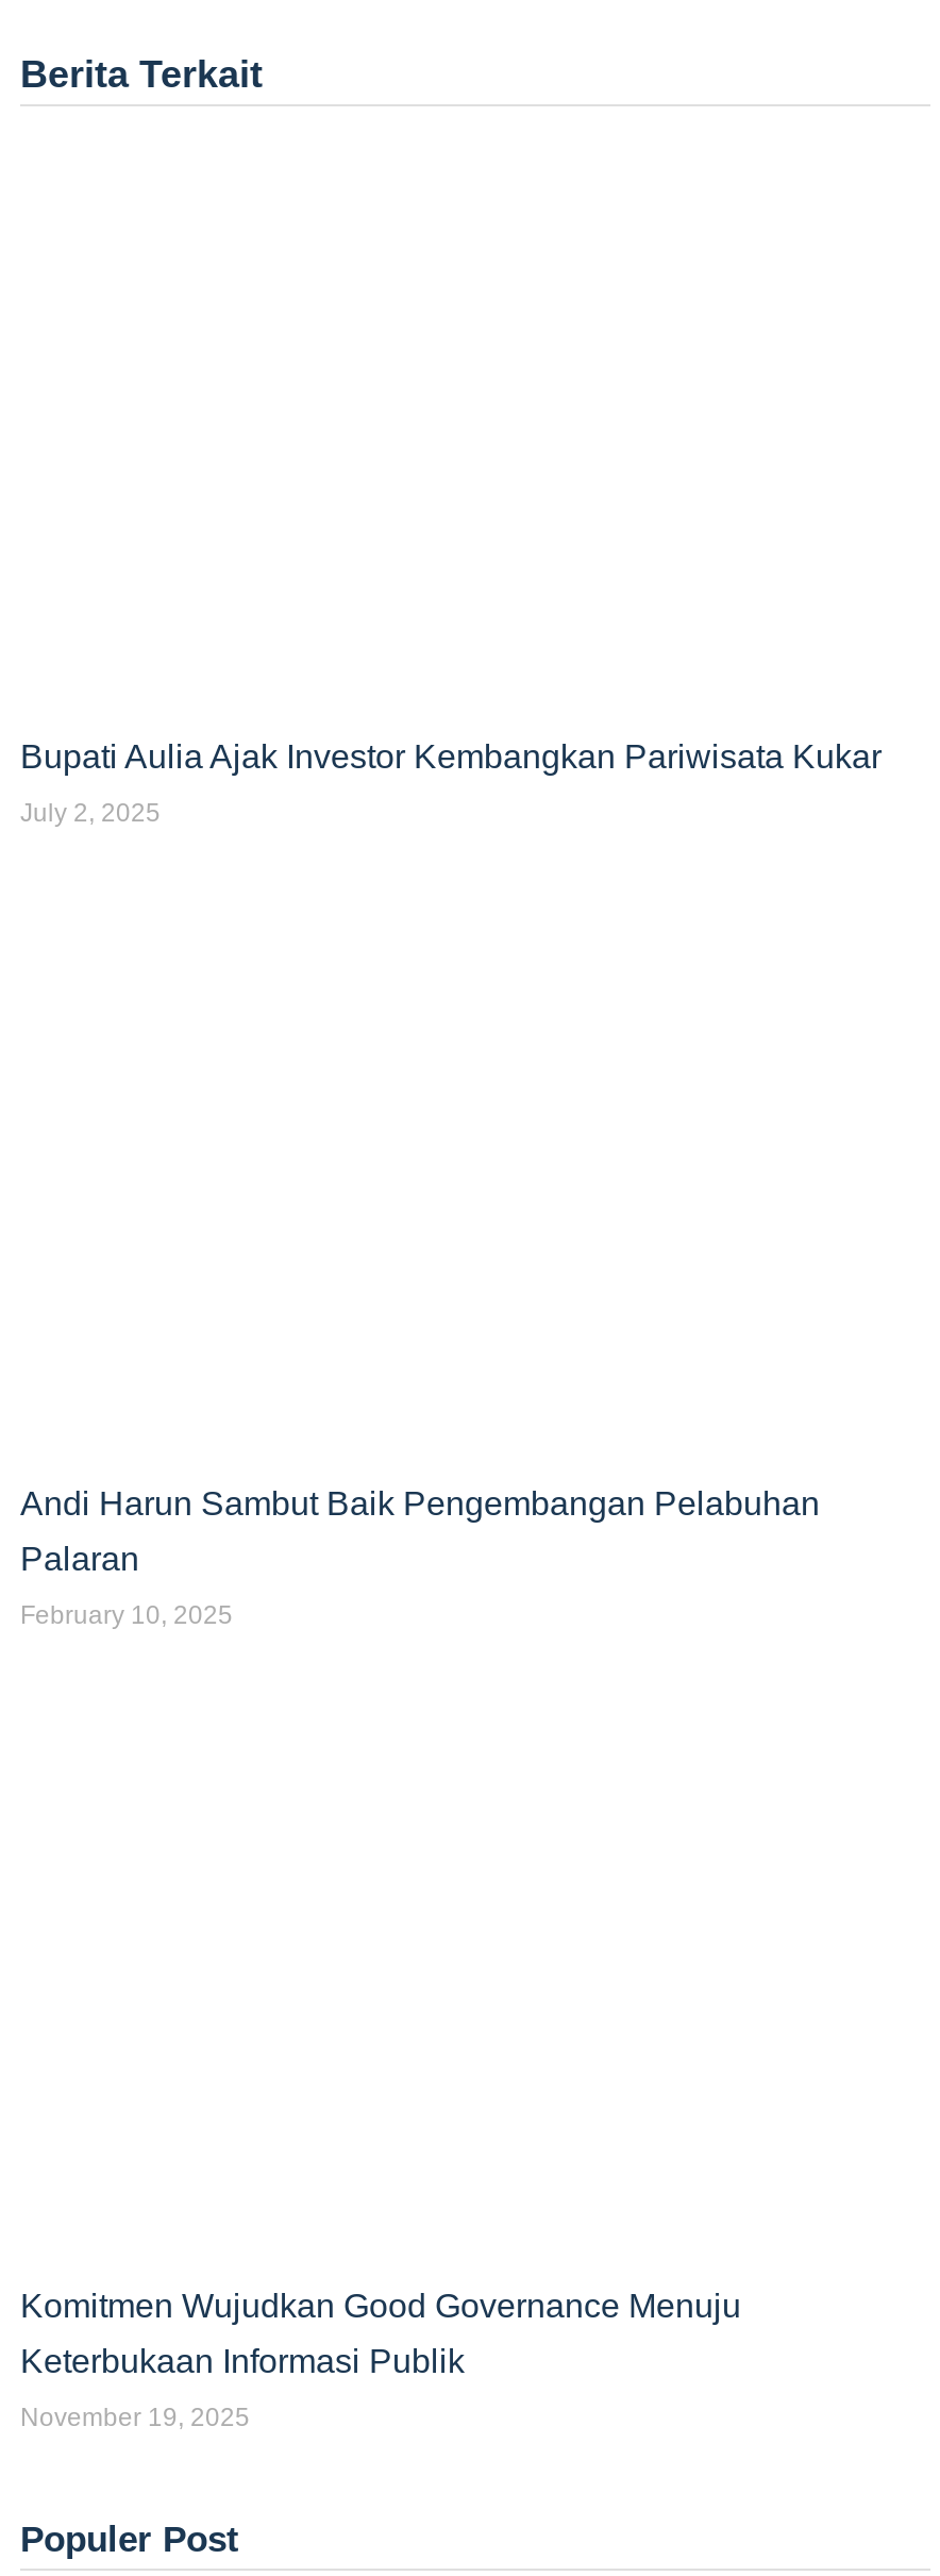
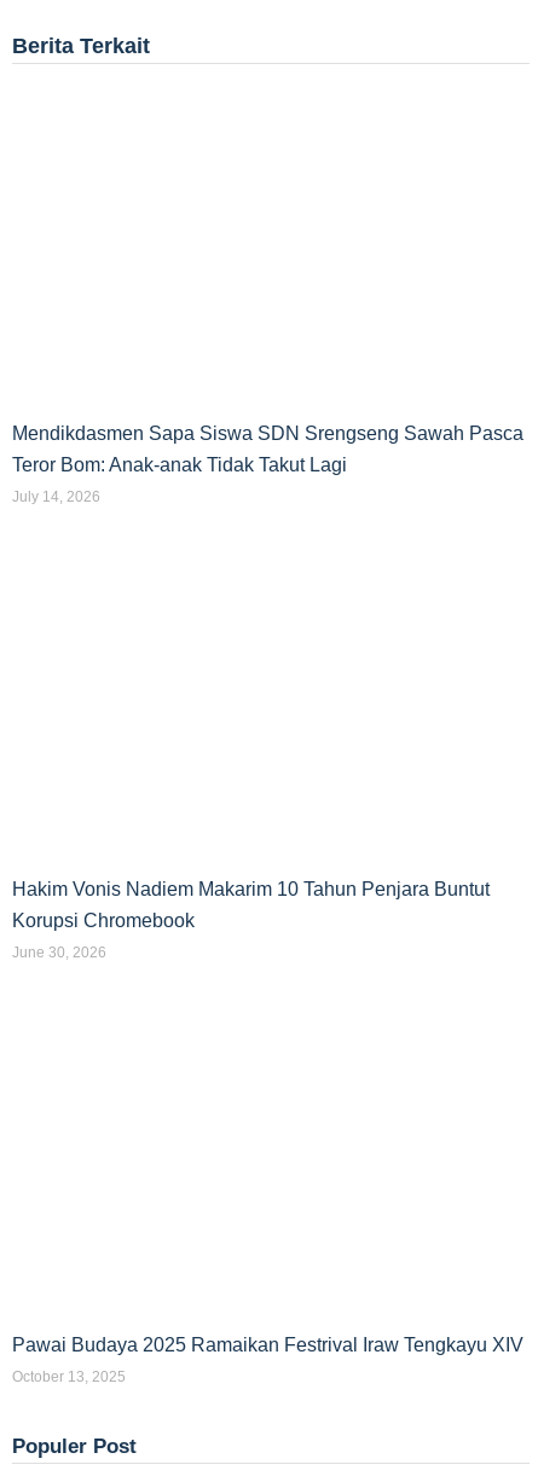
[20,738,882,774] Bupati Aulia Ajak Investor Kembangkan Pariwisata Kukar -> [12,423,523,443] Mendikdasmen Sapa Siswa SDN Srengseng Sawah Pasca
[20,797,161,827] July 2, 2025 -> [12,454,347,475] Teror Bom: Anak-anak Tidak Takut Lagi
[20,1485,820,1521] Andi Harun Sambut Baik Pengembangan Pelabuhan -> [12,488,100,505] July 14, 2026
[20,1540,139,1576] Palaran -> [12,878,490,899] Hakim Vonis Nadiem Makarim 10 Tahun Penjara Buntut
[20,1599,233,1629] February 10, 2025 -> [12,910,195,930] Korupsi Chromebook
[20,2287,741,2323] Komitmen Wujudkan Good Governance Menuju -> [12,944,106,961] June 30, 2026
[20,2342,465,2379] Keterbukaan Informasi Publik -> [12,1334,523,1355] Pawai Budaya 2025 Ramaikan Festrival Iraw Tengkayu XIV
[20,2402,250,2432] November 19, 2025 -> [12,1368,126,1385] October 13, 2025

